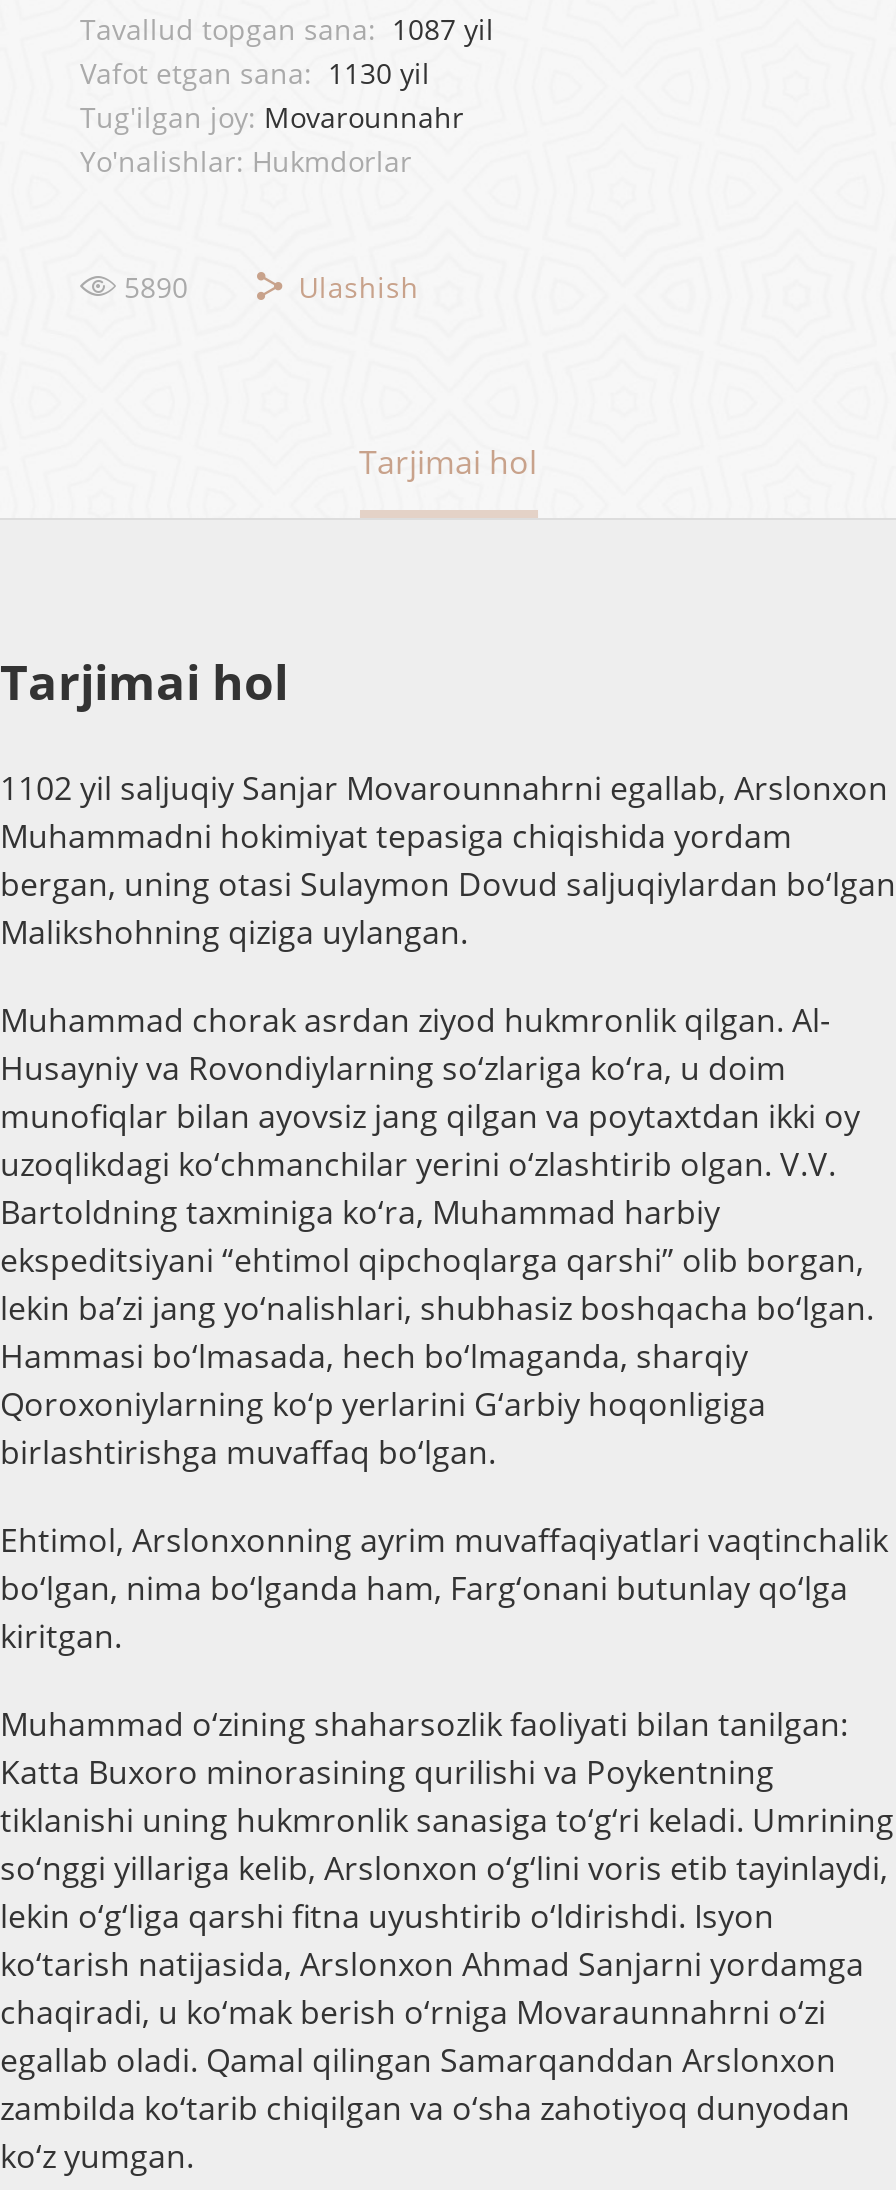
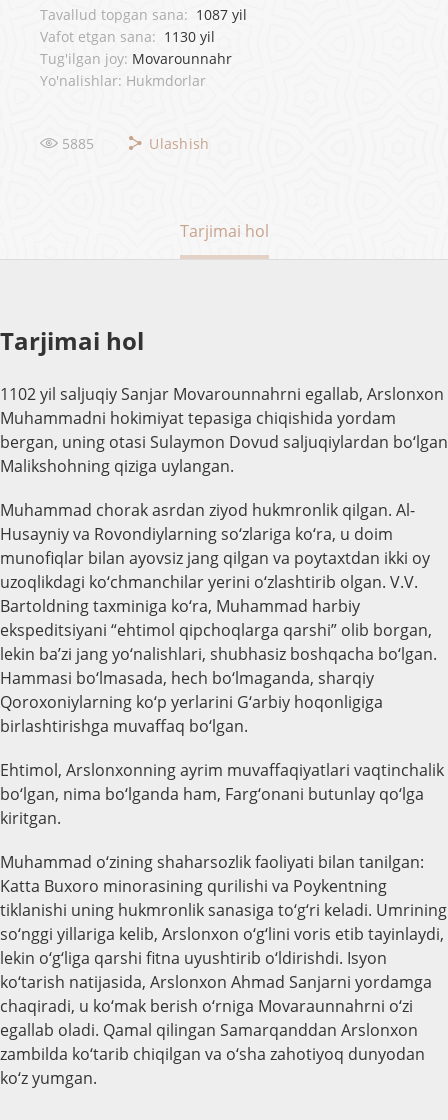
[124,268,188,306] 5890 -> [62,134,94,153] 5885

